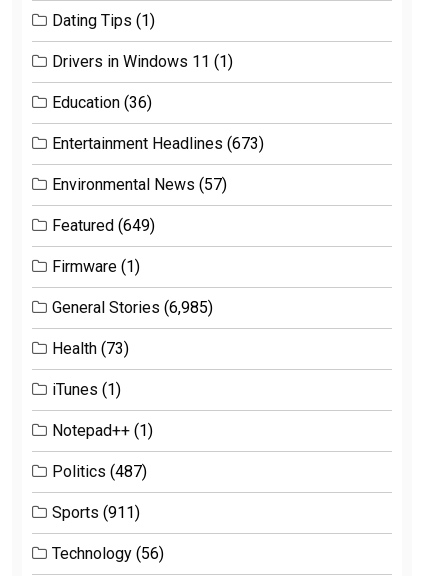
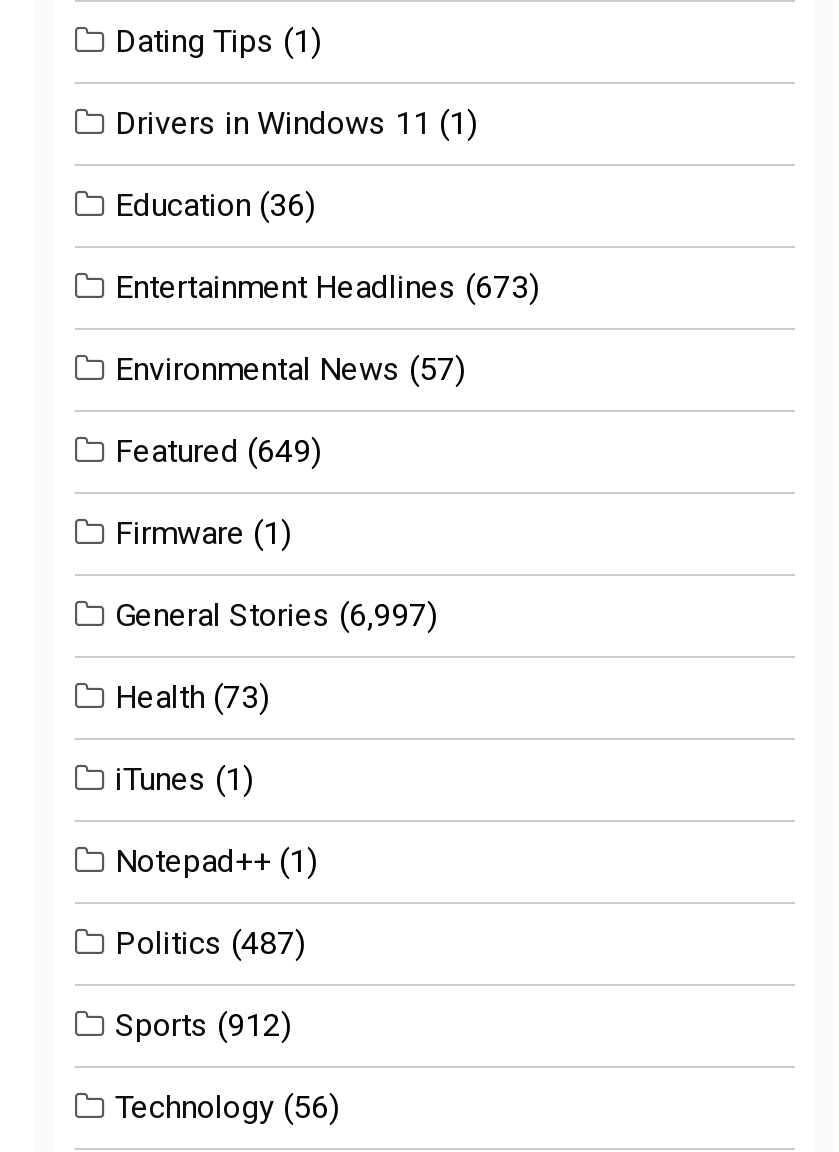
[52,298,213,317] General Stories (6,985) -> [115,597,437,635] General Stories (6,997)
[52,503,140,522] Sports (911) -> [115,1007,291,1045] Sports (912)

